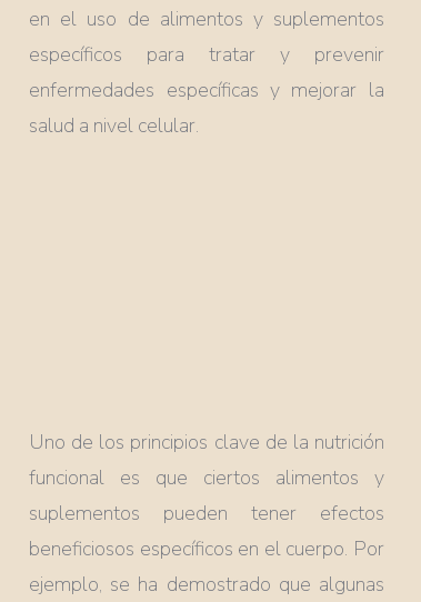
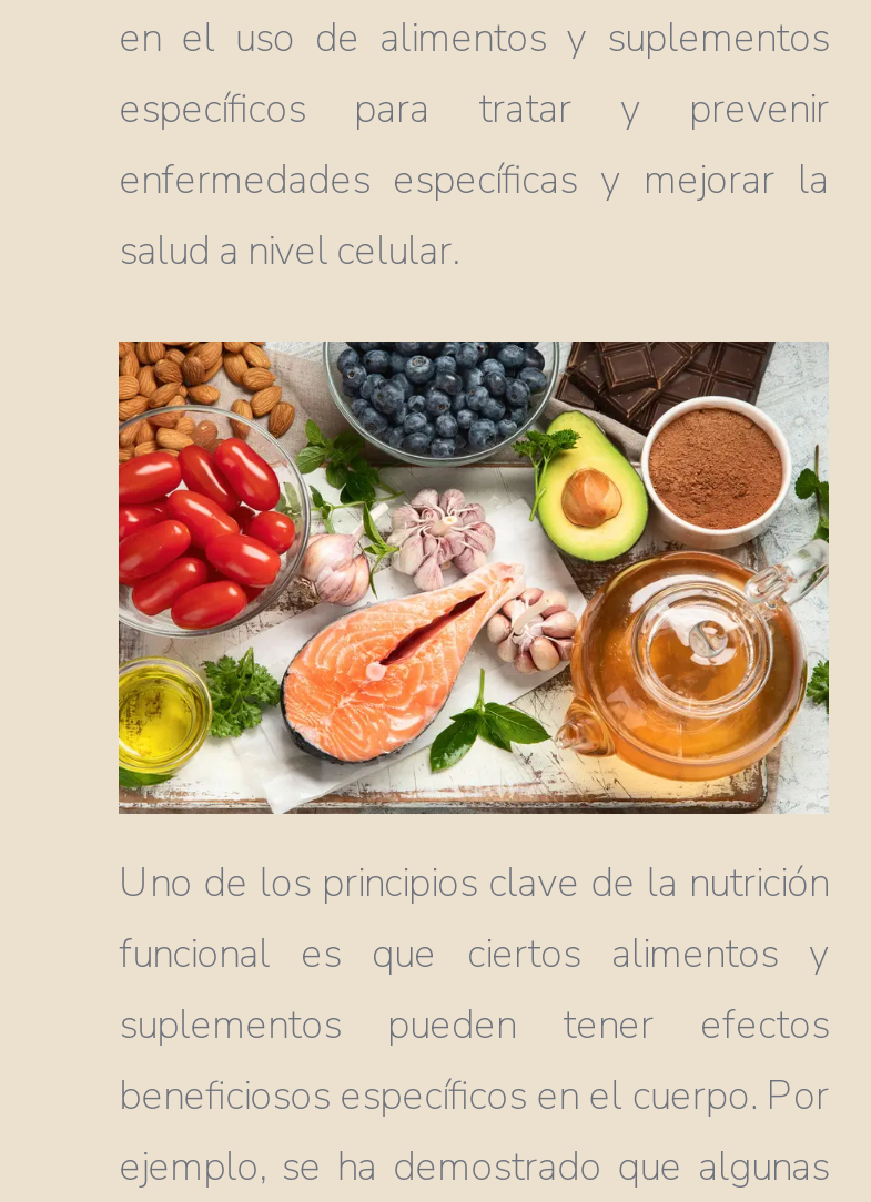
none -> [117,339,831,816] [image]

